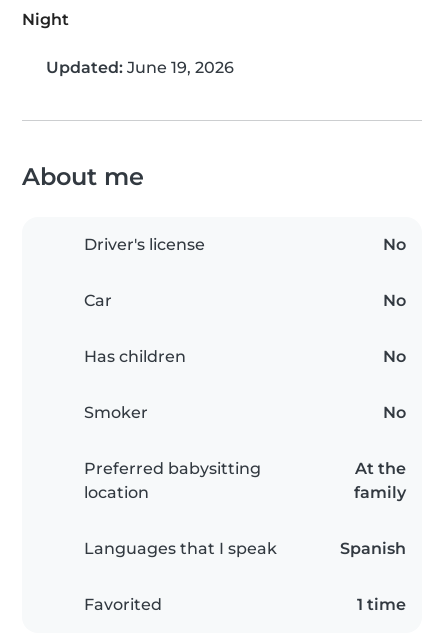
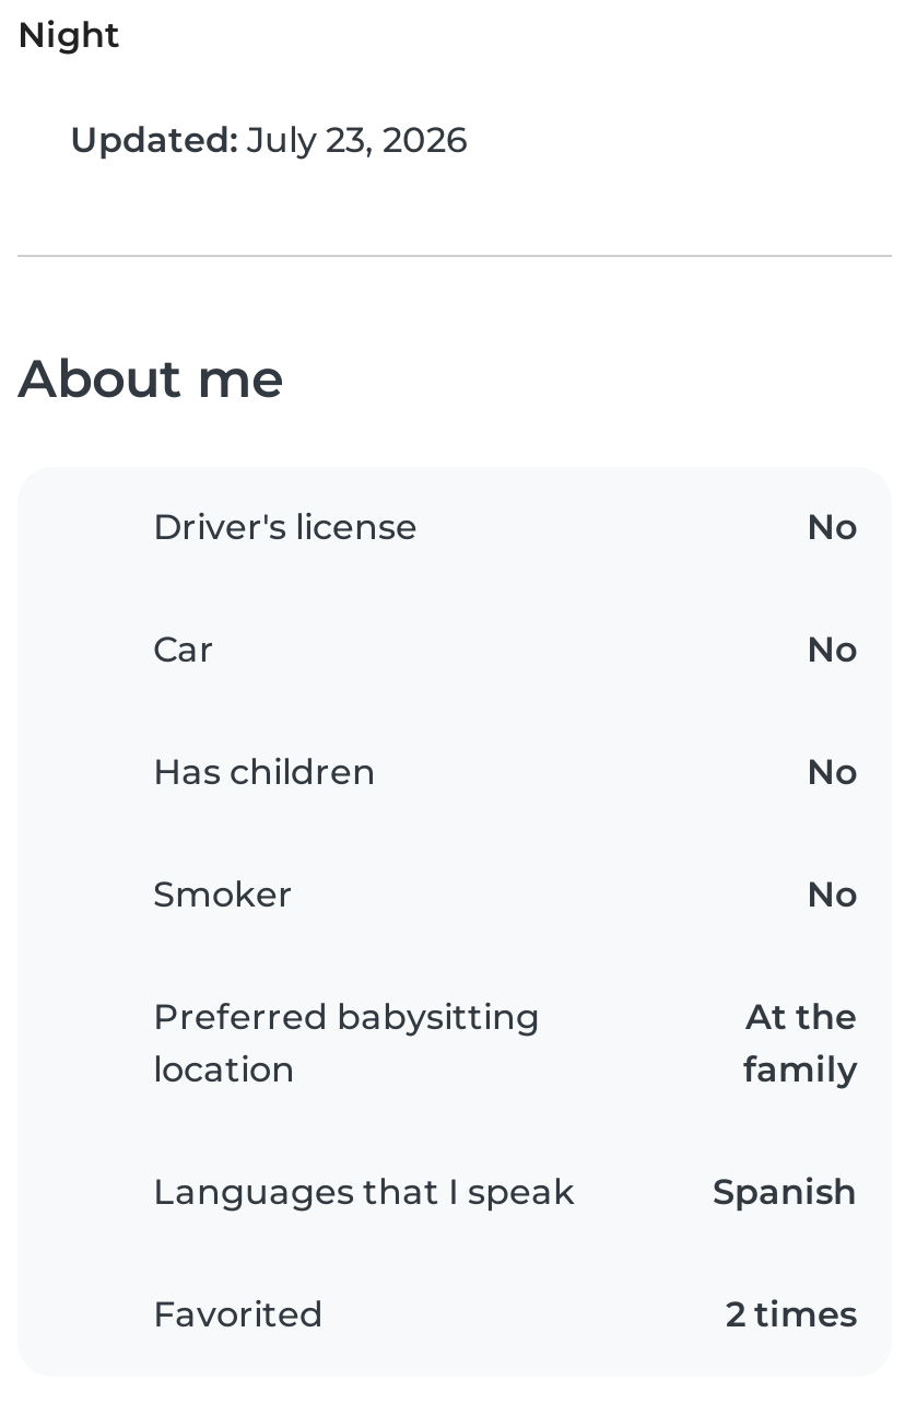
[46,58,234,77] Updated: June 19, 2026 -> [70,119,468,161] Updated: July 23, 2026
[357,595,406,614] 1 time -> [726,1294,857,1335] 2 times

